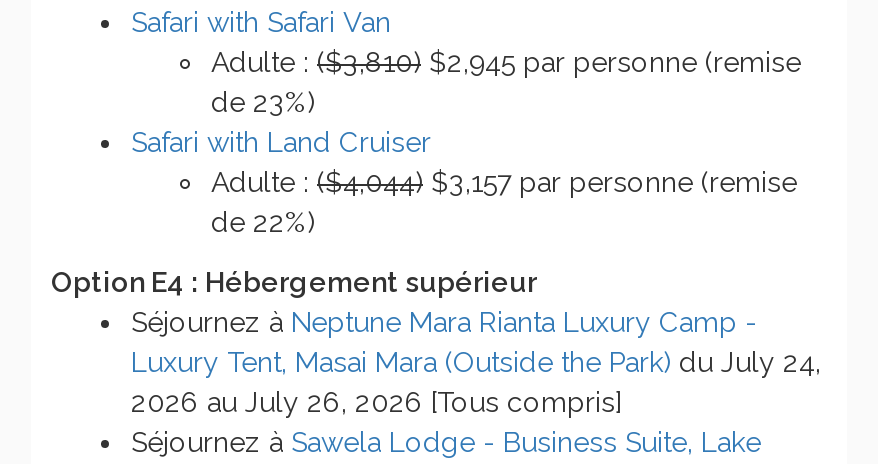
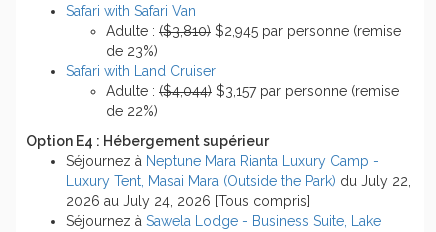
[131,346,821,378] Luxury Tent, Masai Mara (Outside the Park) du July 24, -> [66,173,411,189] Luxury Tent, Masai Mara (Outside the Park) du July 22,
[131,386,621,418] 2026 au July 26, 2026 [Tous compris] -> [66,193,310,209] 2026 au July 24, 2026 [Tous compris]

